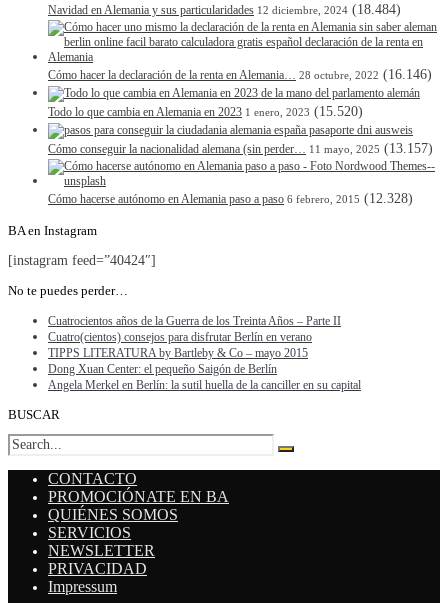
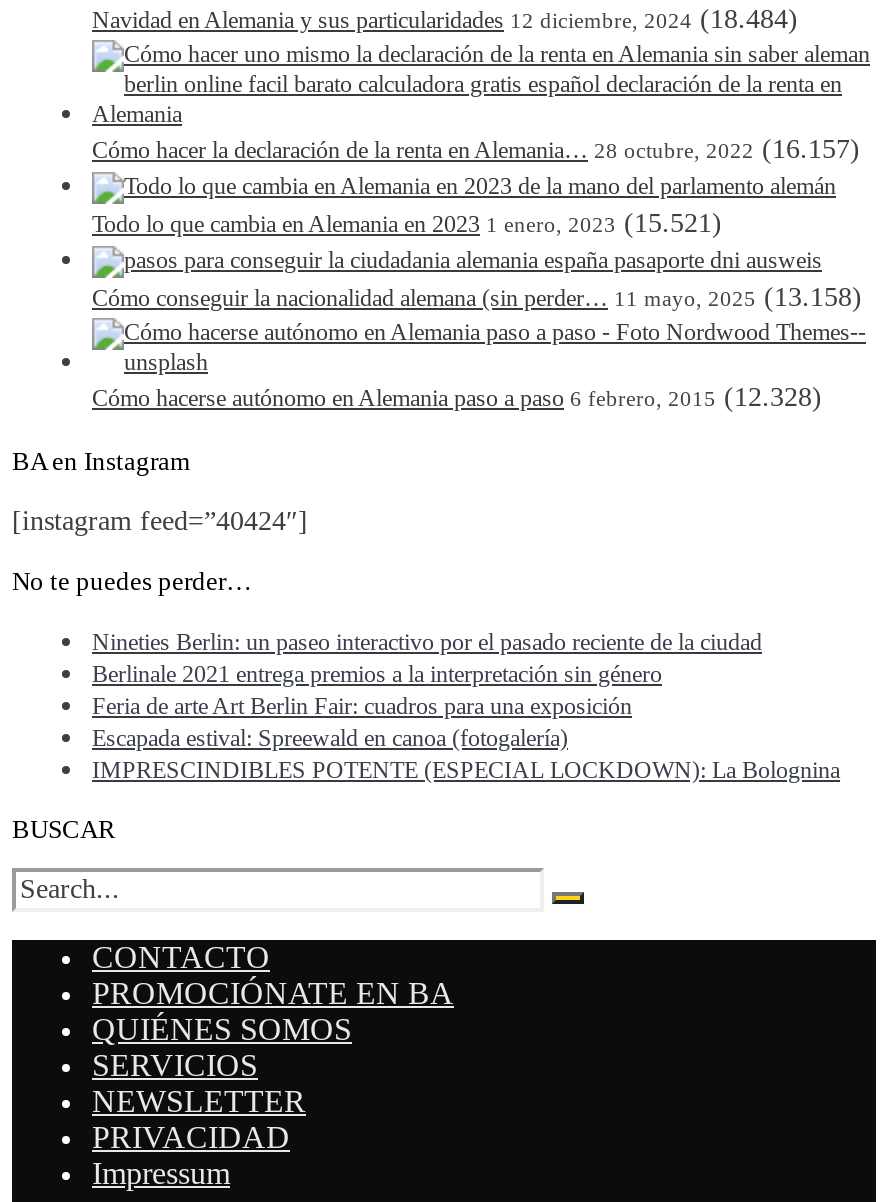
[48,67,432,82] Cómo hacer la declaración de la renta en Alemania… 28 octubre, 2022 (16.146) -> [92,134,860,164] Cómo hacer la declaración de la renta en Alemania… 28 octubre, 2022 (16.157)
[48,104,363,119] Todo lo que cambia en Alemania en 2023 1 enero, 2023 (15.520) -> [92,208,722,238] Todo lo que cambia en Alemania en 2023 1 enero, 2023 (15.521)
[48,141,433,156] Cómo conseguir la nacionalidad alemana (sin perder… 11 mayo, 2025 (13.157) -> [92,282,862,312] Cómo conseguir la nacionalidad alemana (sin perder… 11 mayo, 2025 (13.158)
[48,314,361,392] Cuatrocientos años de la Guerra de los Treinta Años – Parte II | Cuatro(cientos) consejos para disfrutar Berlín en verano | TIPPS LITERATURA by Bartleby & Co – mayo 2015 | Dong Xuan Center: el pequeño Saigón de Berlín | Angela Merkel en Berlín: la sutil huella de la canciller en su capital -> [92,628,840,784] Nineties Berlin: un paseo interactivo por el pasado reciente de la ciudad | Berlinale 2021 entrega premios a la interpretación sin género | Feria de arte Art Berlin Fair: cuadros para una exposición | Escapada estival: Spreewald en canoa (fotogalería) | IMPRESCINDIBLES POTENTE (ESPECIAL LOCKDOWN): La Bolognina

